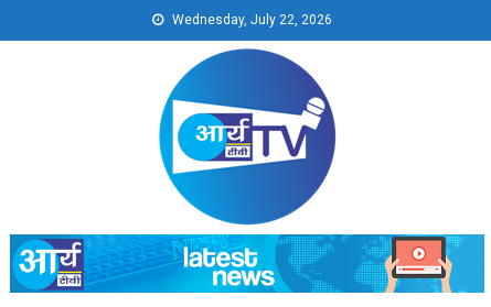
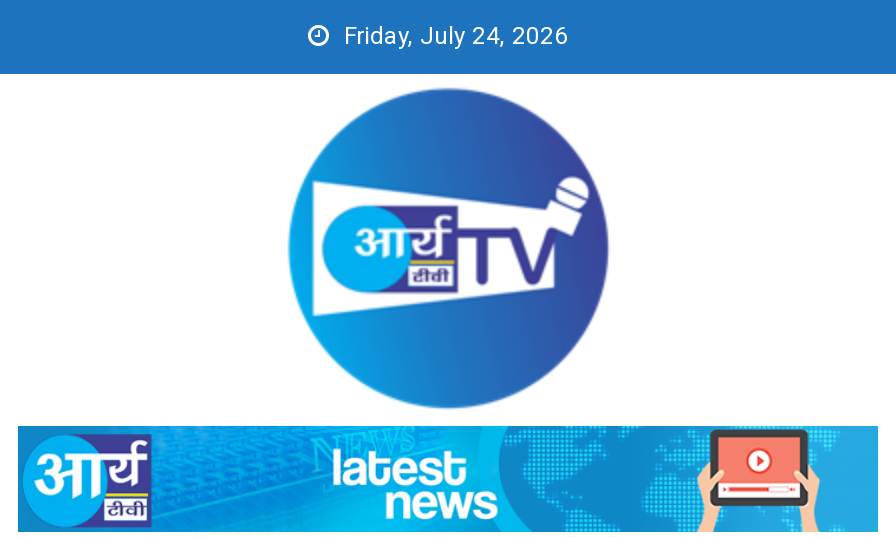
[172,12,332,28] Wednesday, July 22, 2026 -> [344,22,568,50] Friday, July 24, 2026

